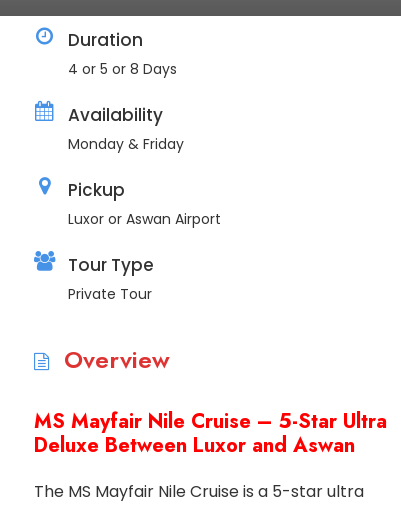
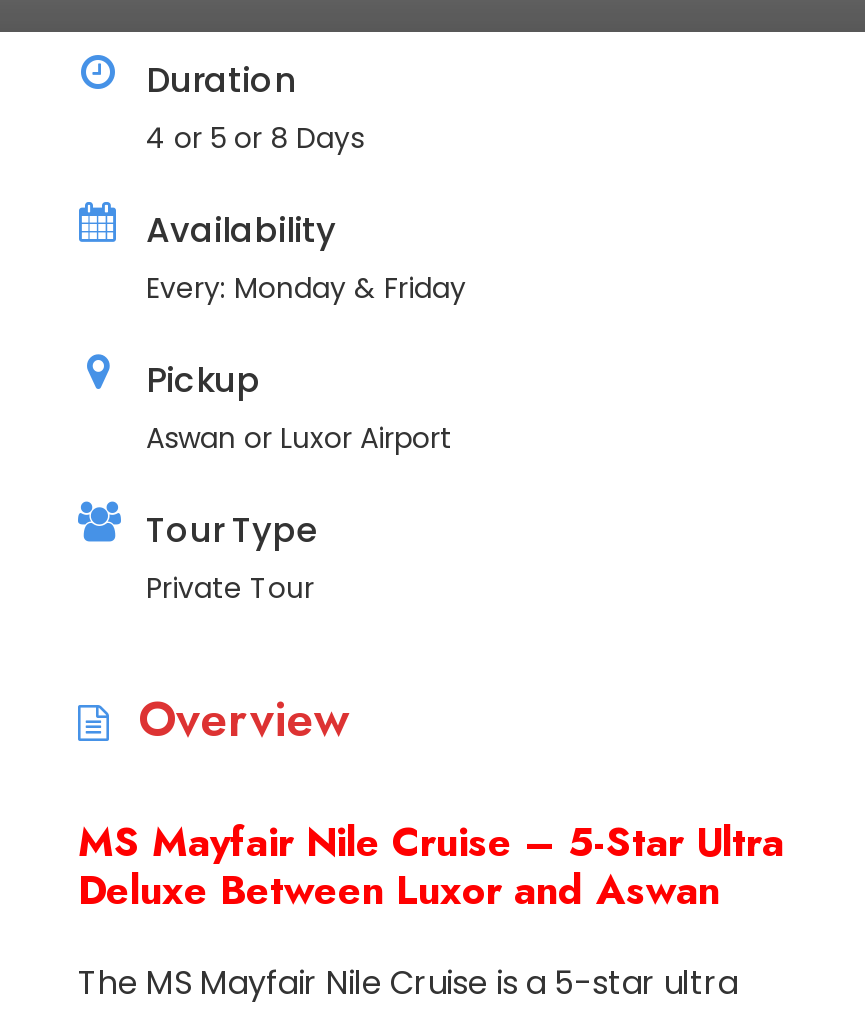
[68,134,184,154] Monday & Friday -> [146,268,466,308] Every: Monday & Friday
[68,209,221,229] Luxor or Aswan Airport -> [146,418,452,458] Aswan or Luxor Airport

